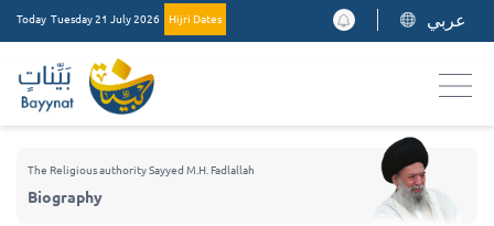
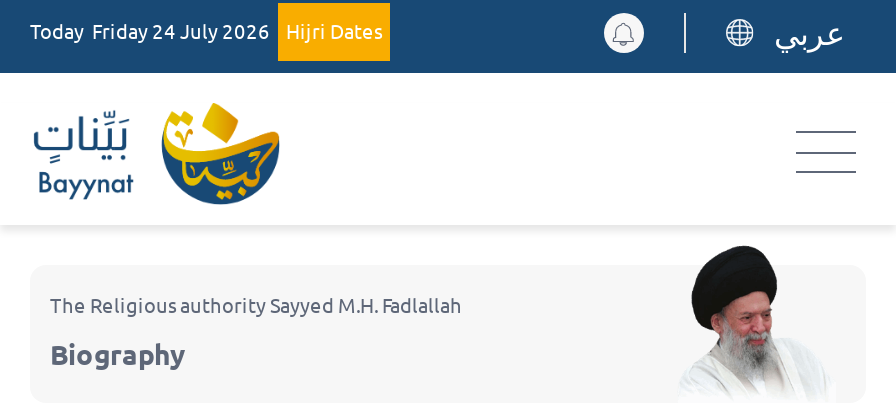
[17,13,222,25] Today Tuesday 21 July 2026 Hijri Dates -> [30,21,382,43] Today Friday 24 July 2026 Hijri Dates

